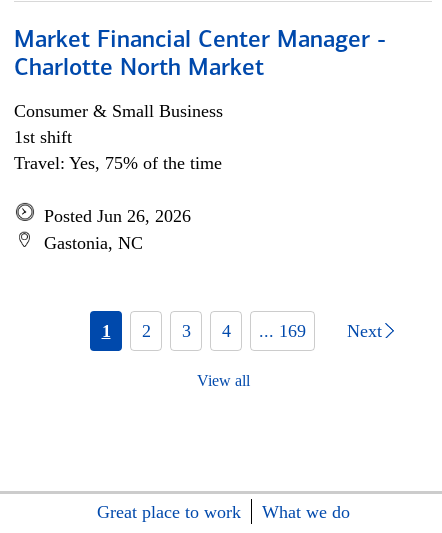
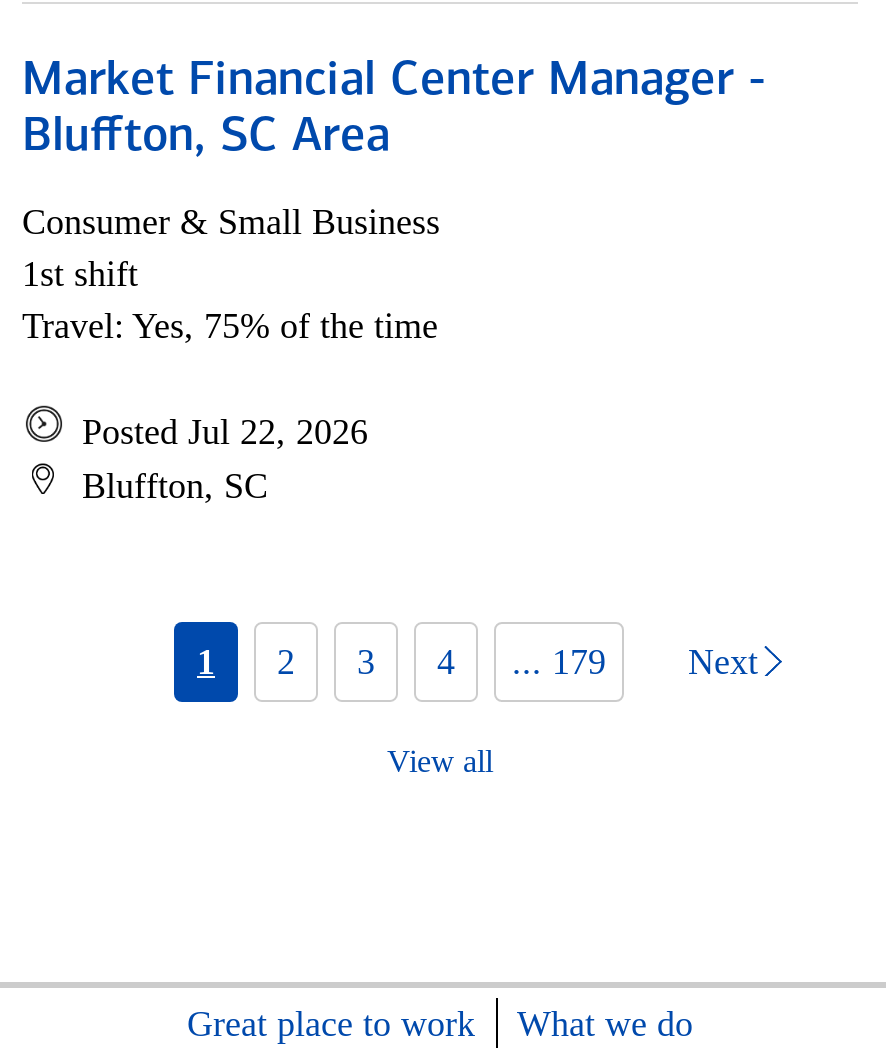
[14,57,264,81] Charlotte North Market -> [22,114,390,162] Bluffton, SC Area
[44,206,191,253] Posted Jun 26, 2026 | Gastonia, NC -> [82,412,368,506] Posted Jul 22, 2026 | Bluffton, SC
[101,320,306,340] 1 2 3 4 ... 169 -> [197,641,606,681] 1 2 3 4 ... 179

